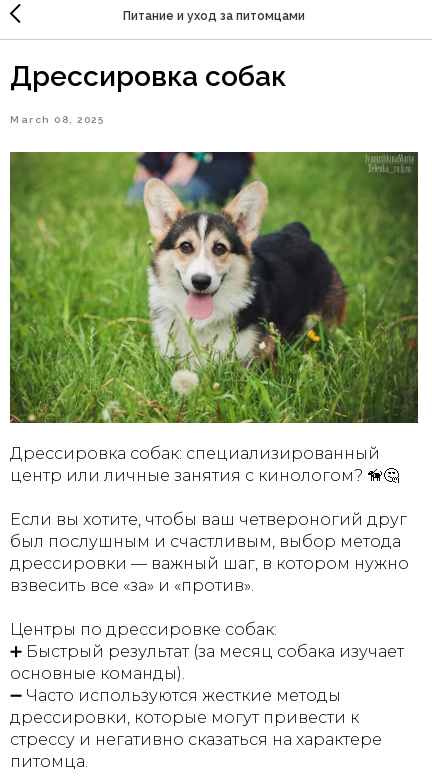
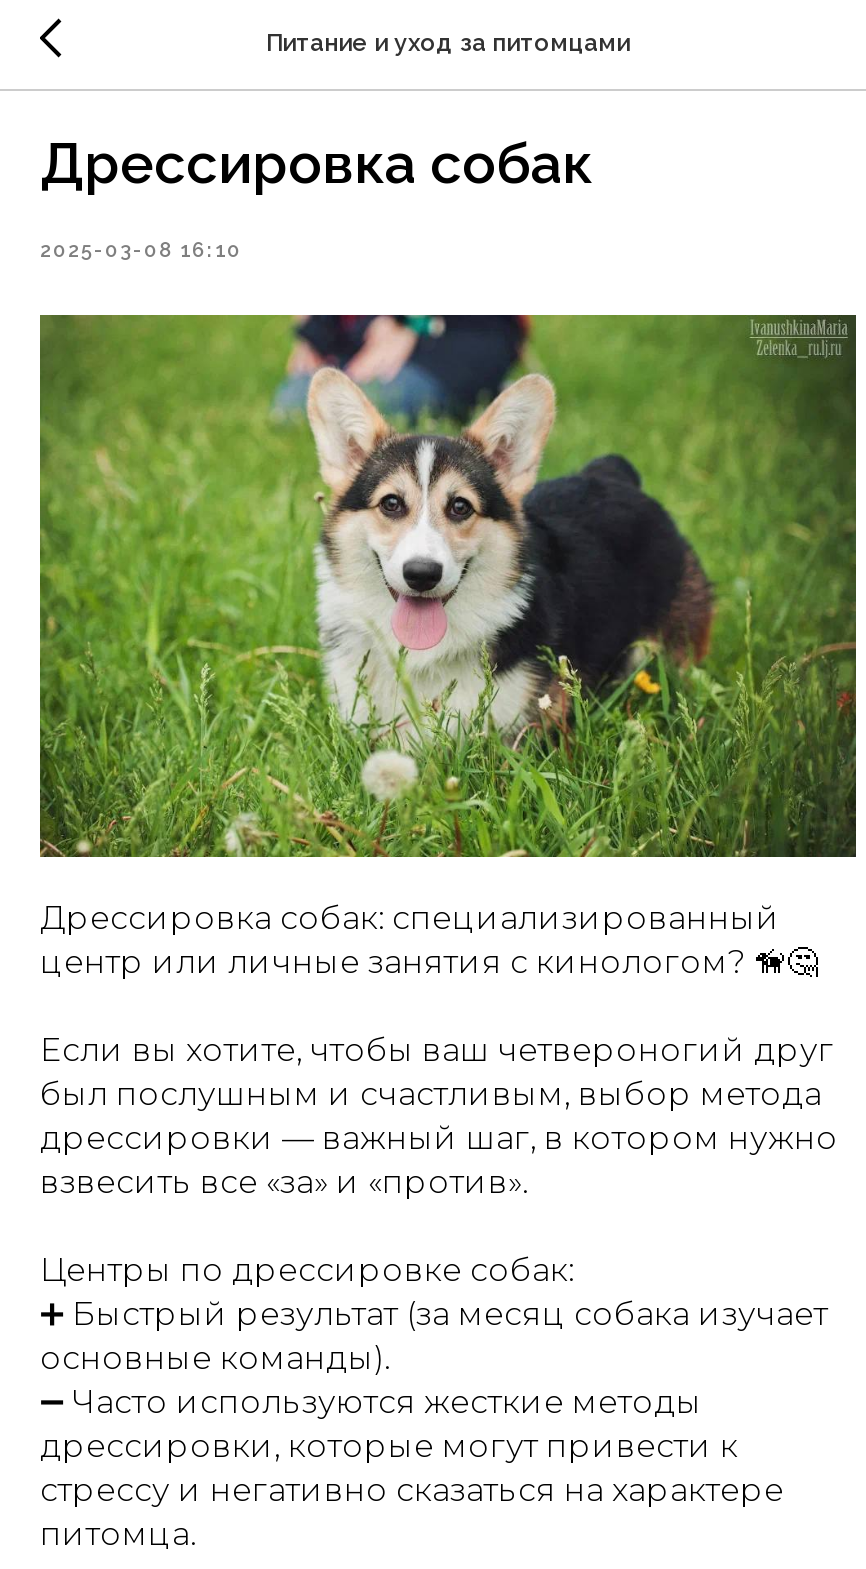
[10,114,104,125] March 08, 2025 -> [40,239,242,261] 2025-03-08 16:10

